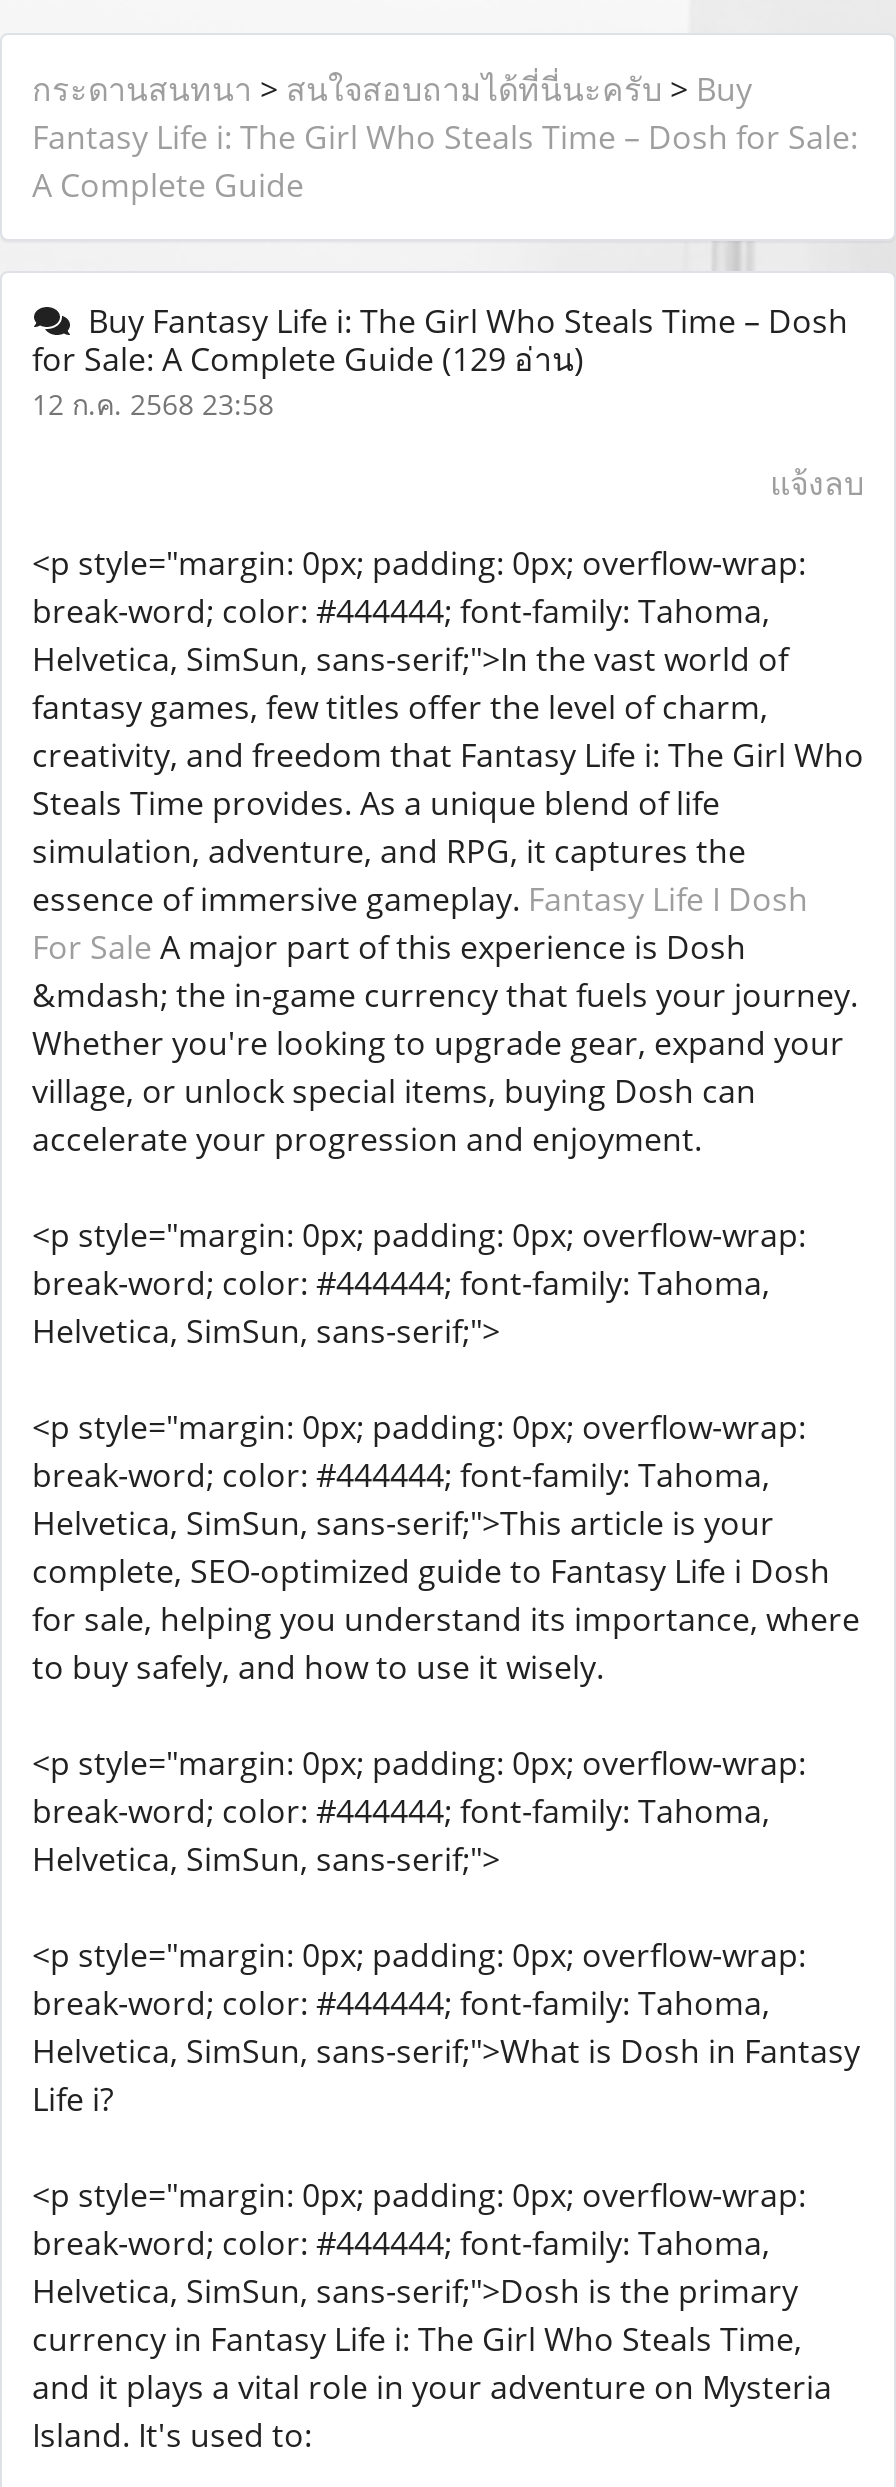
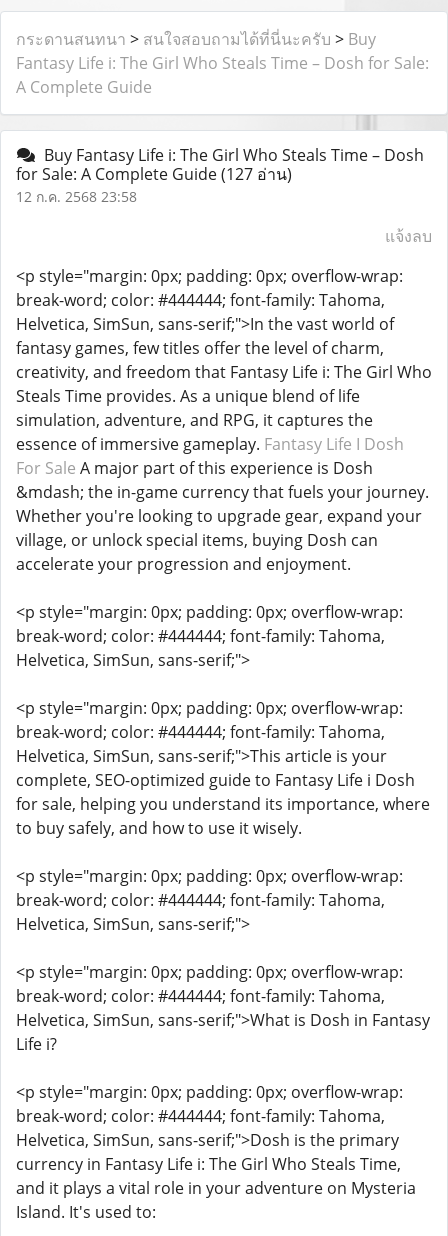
[32,337,584,381] for Sale: A Complete Guide (129 อ่าน) -> [16,163,292,185] for Sale: A Complete Guide (127 อ่าน)

